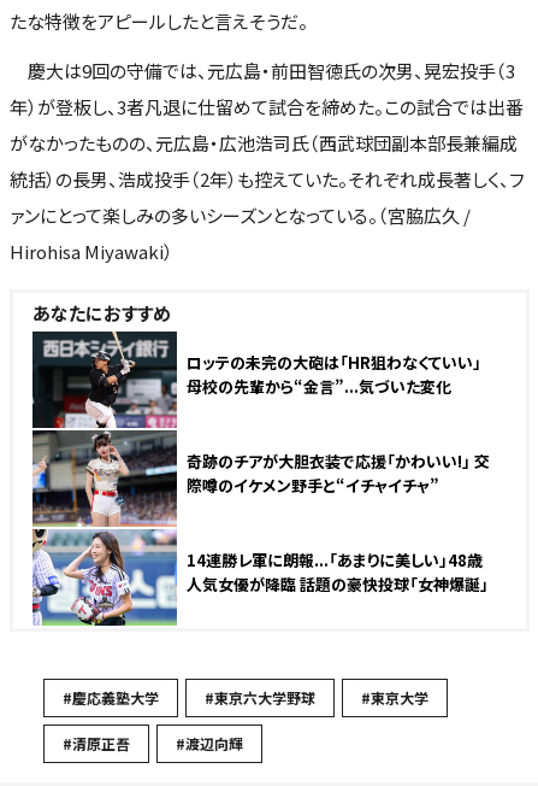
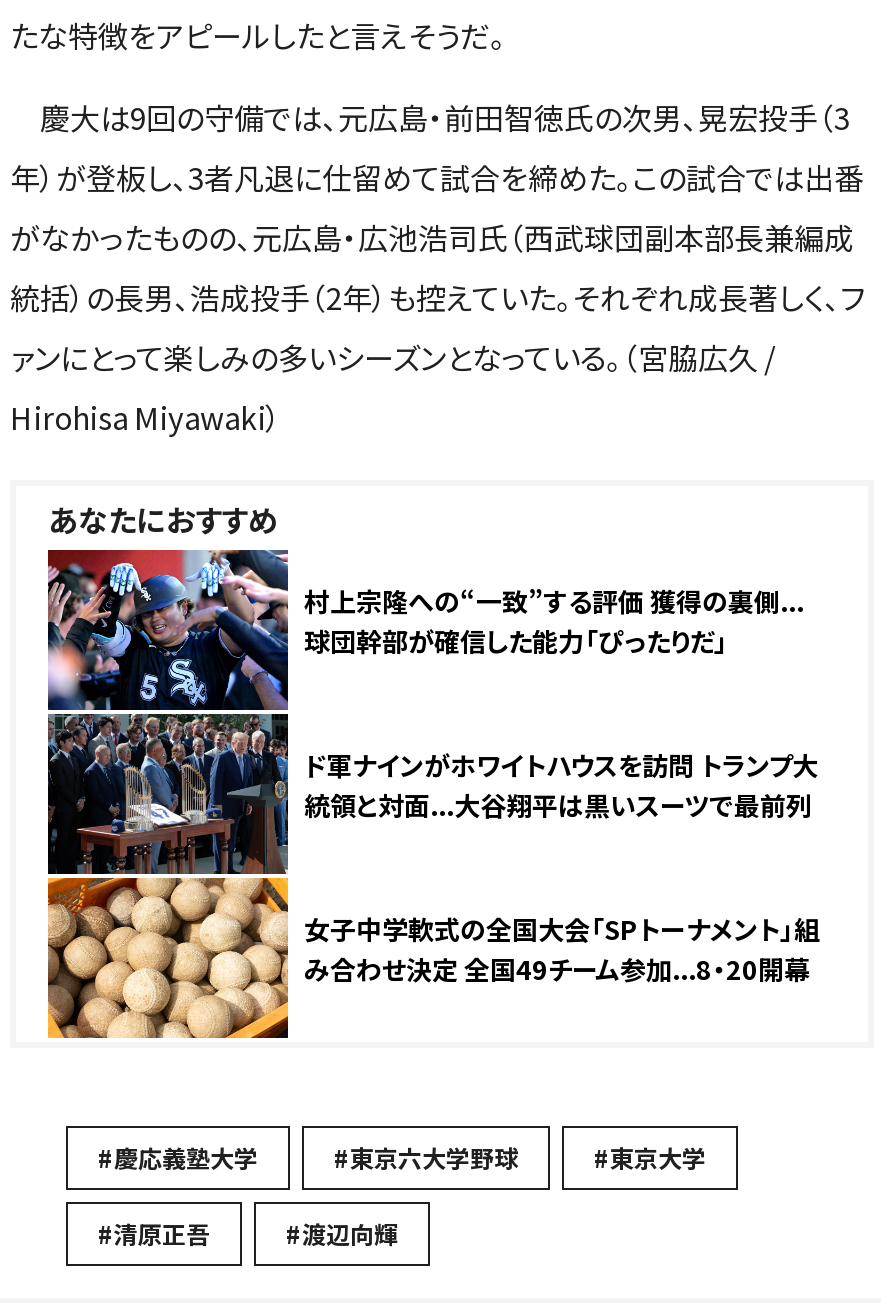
[31,330,481,627] [image] | ロッテの未完の大砲は「HR狙わなくていい」 | 母校の先輩から“金言”...気づいた変化 -> [46,548,804,1040] [image] | 村上宗隆への“一致”する評価 獲得の裏側... | 球団幹部が確信した能力「ぴったりだ」
[187,450,490,497] 奇跡のチアが大胆衣装で応援「かわいい!」 交 | 際噂のイケメン野手と“イチャイチャ” -> [304,746,818,824] ド軍ナインがホワイトハウスを訪問 トランプ大 | 統領と対面...大谷翔平は黒いスーツで最前列
[187,549,489,596] 14連勝レ軍に朗報...「あまりに美しい」48歳 | 人気女優が降臨 話題の豪快投球「女神爆誕」 -> [304,910,820,988] 女子中学軟式の全国大会「SPトーナメント」組 | み合わせ決定 全国49チーム参加...8・20開幕

